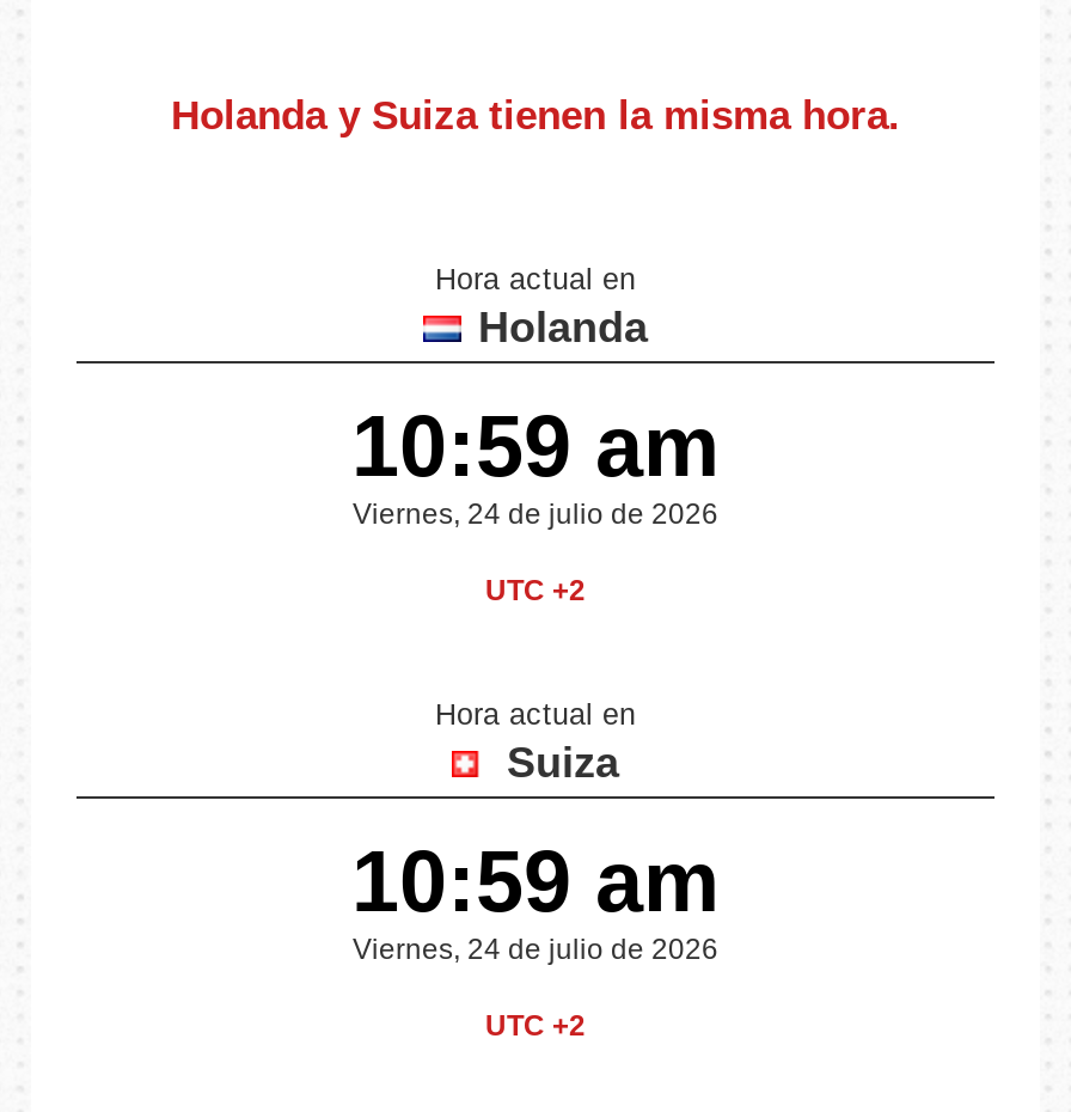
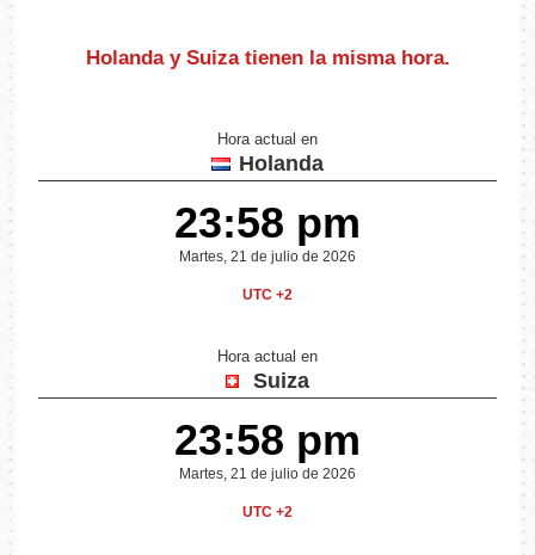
[351,398,720,532] 10:59 am | Viernes, 24 de julio de 2026 -> [174,198,361,265] 23:58 pm | Martes, 21 de julio de 2026
[351,833,720,967] 10:59 am | Viernes, 24 de julio de 2026 -> [174,416,361,482] 23:58 pm | Martes, 21 de julio de 2026

